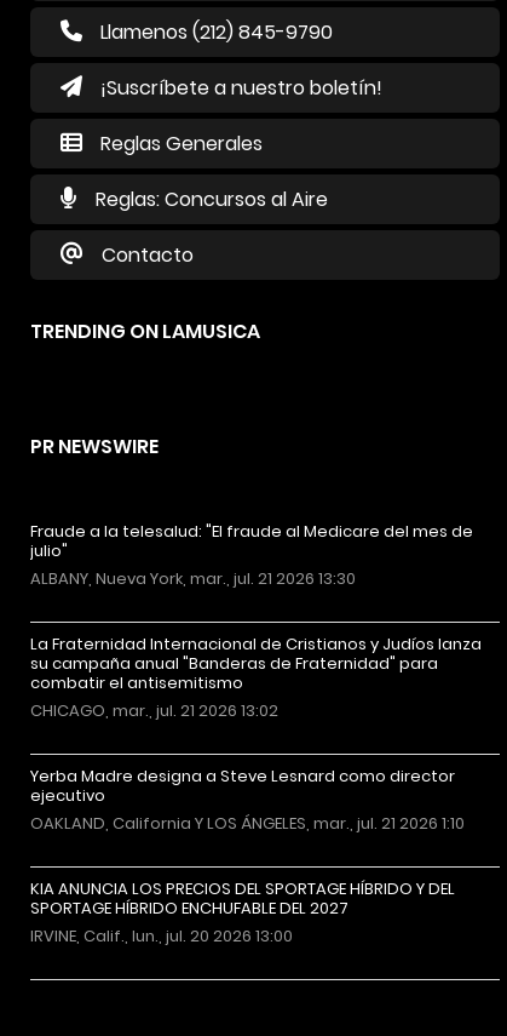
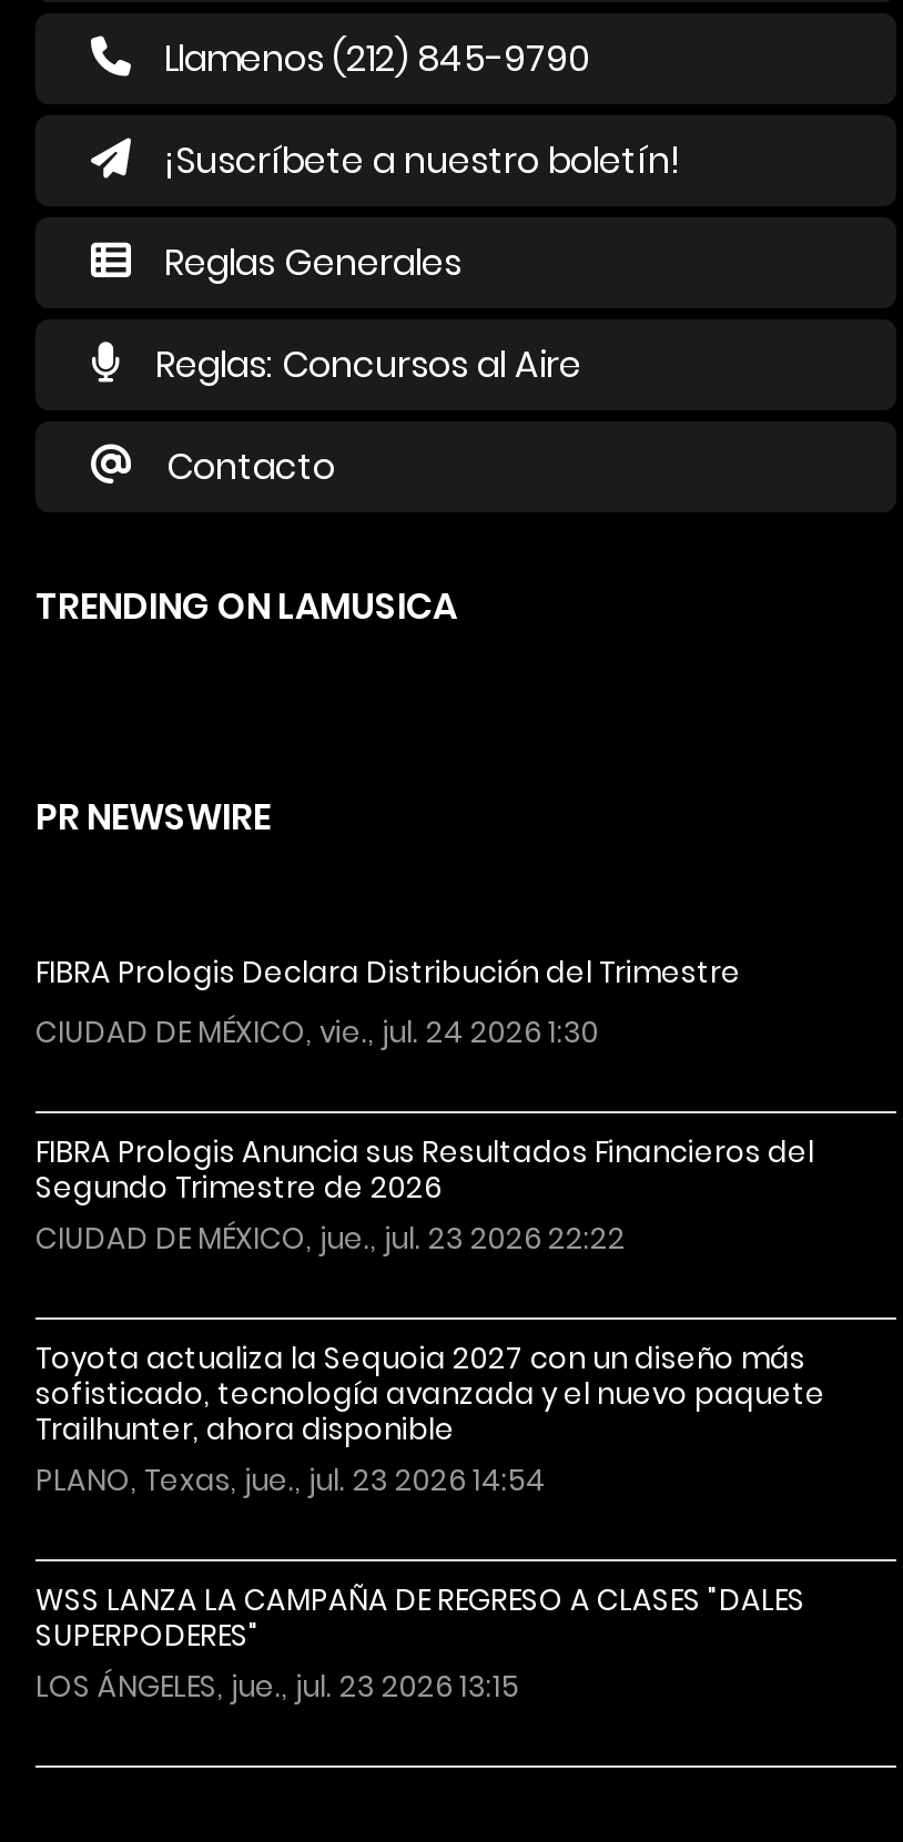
[30,520,473,590] Fraude a la telesalud: "El fraude al Medicare del mes de | julio" | ALBANY, Nueva York, mar., jul. 21 2026 13:30 -> [35,951,741,1054] FIBRA Prologis Declara Distribución del Trimestre | CIUDAD DE MÉXICO, vie., jul. 24 2026 1:30
[30,633,482,722] La Fraternidad Internacional de Cristianos y Judíos lanza | su campaña anual "Banderas de Fraternidad" para | combatir el antisemitismo | CHICAGO, mar., jul. 21 2026 13:02 -> [35,1131,814,1260] FIBRA Prologis Anuncia sus Resultados Financieros del | Segundo Trimestre de 2026 | CIUDAD DE MÉXICO, jue., jul. 23 2026 22:22
[30,765,465,835] Yerba Madre designa a Steve Lesnard como director | ejecutivo | OAKLAND, California Y LOS ÁNGELES, mar., jul. 21 2026 1:10 -> [35,1337,825,1502] Toyota actualiza la Sequoia 2027 con un diseño más | sofisticado, tecnología avanzada y el nuevo paquete | Trailhunter, ahora disponible | PLANO, Texas, jue., jul. 23 2026 14:54
[30,877,455,948] KIA ANUNCIA LOS PRECIOS DEL SPORTAGE HÍBRIDO Y DEL | SPORTAGE HÍBRIDO ENCHUFABLE DEL 2027 | IRVINE, Calif., lun., jul. 20 2026 13:00 -> [35,1579,805,1708] WSS LANZA LA CAMPAÑA DE REGRESO A CLASES "DALES | SUPERPODERES" | LOS ÁNGELES, jue., jul. 23 2026 13:15

